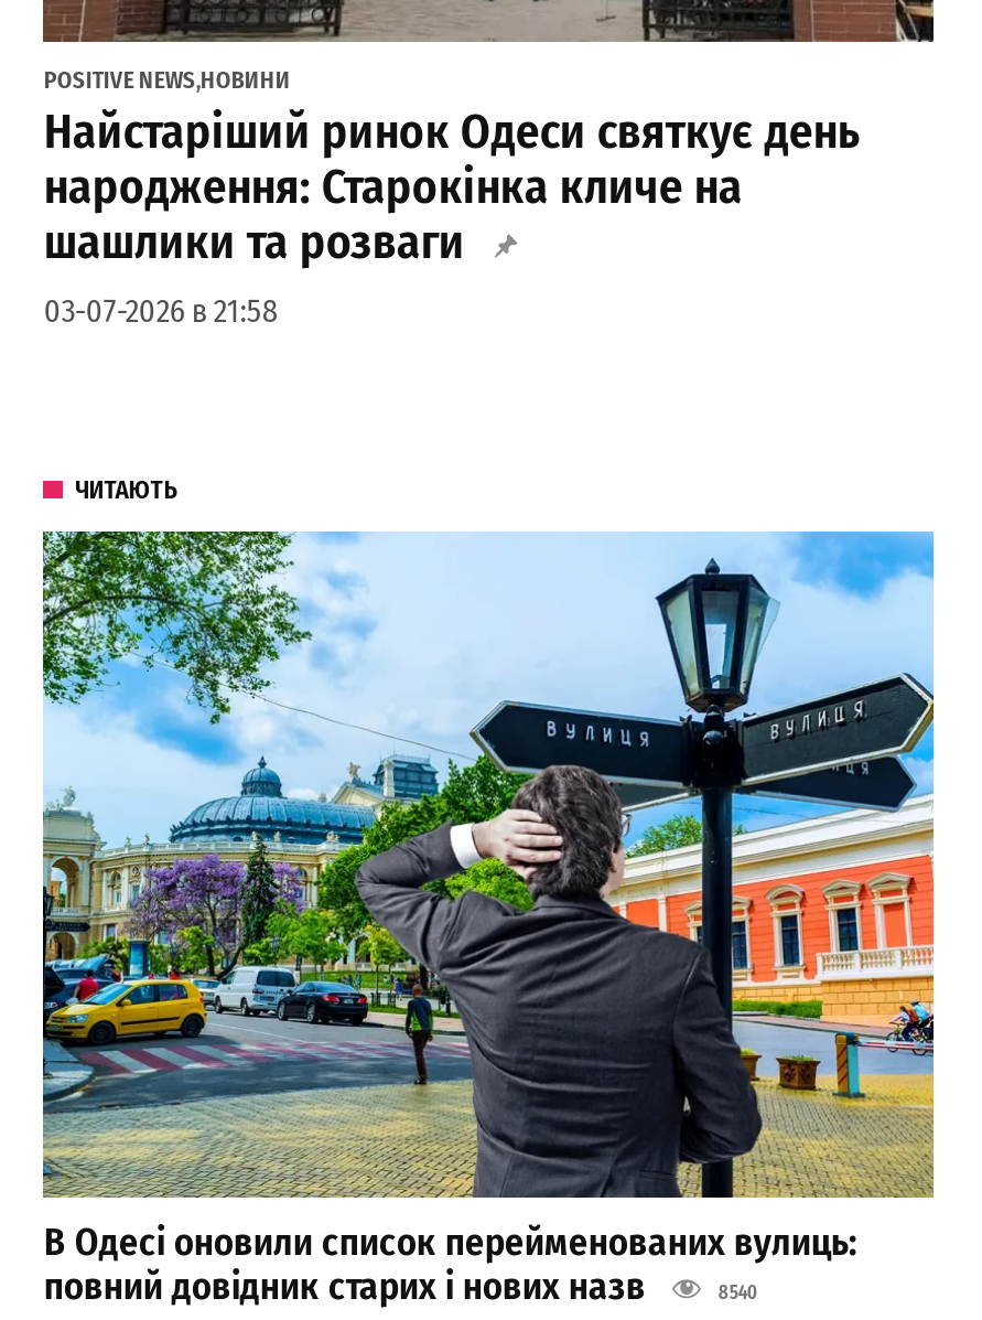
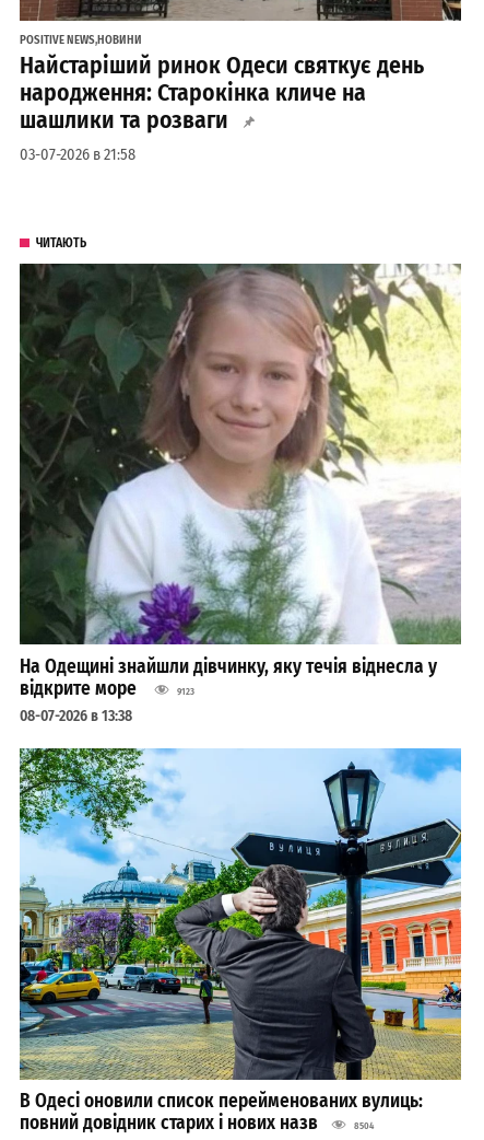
none -> [19,263,462,725] [image] | На Одещині знайшли дівчинку, яку течія віднесла у | відкрите море | 9123 | 08-07-2026 в 13:38
[718,1281,758,1303] 8540 -> [354,1121,374,1131] 8504

